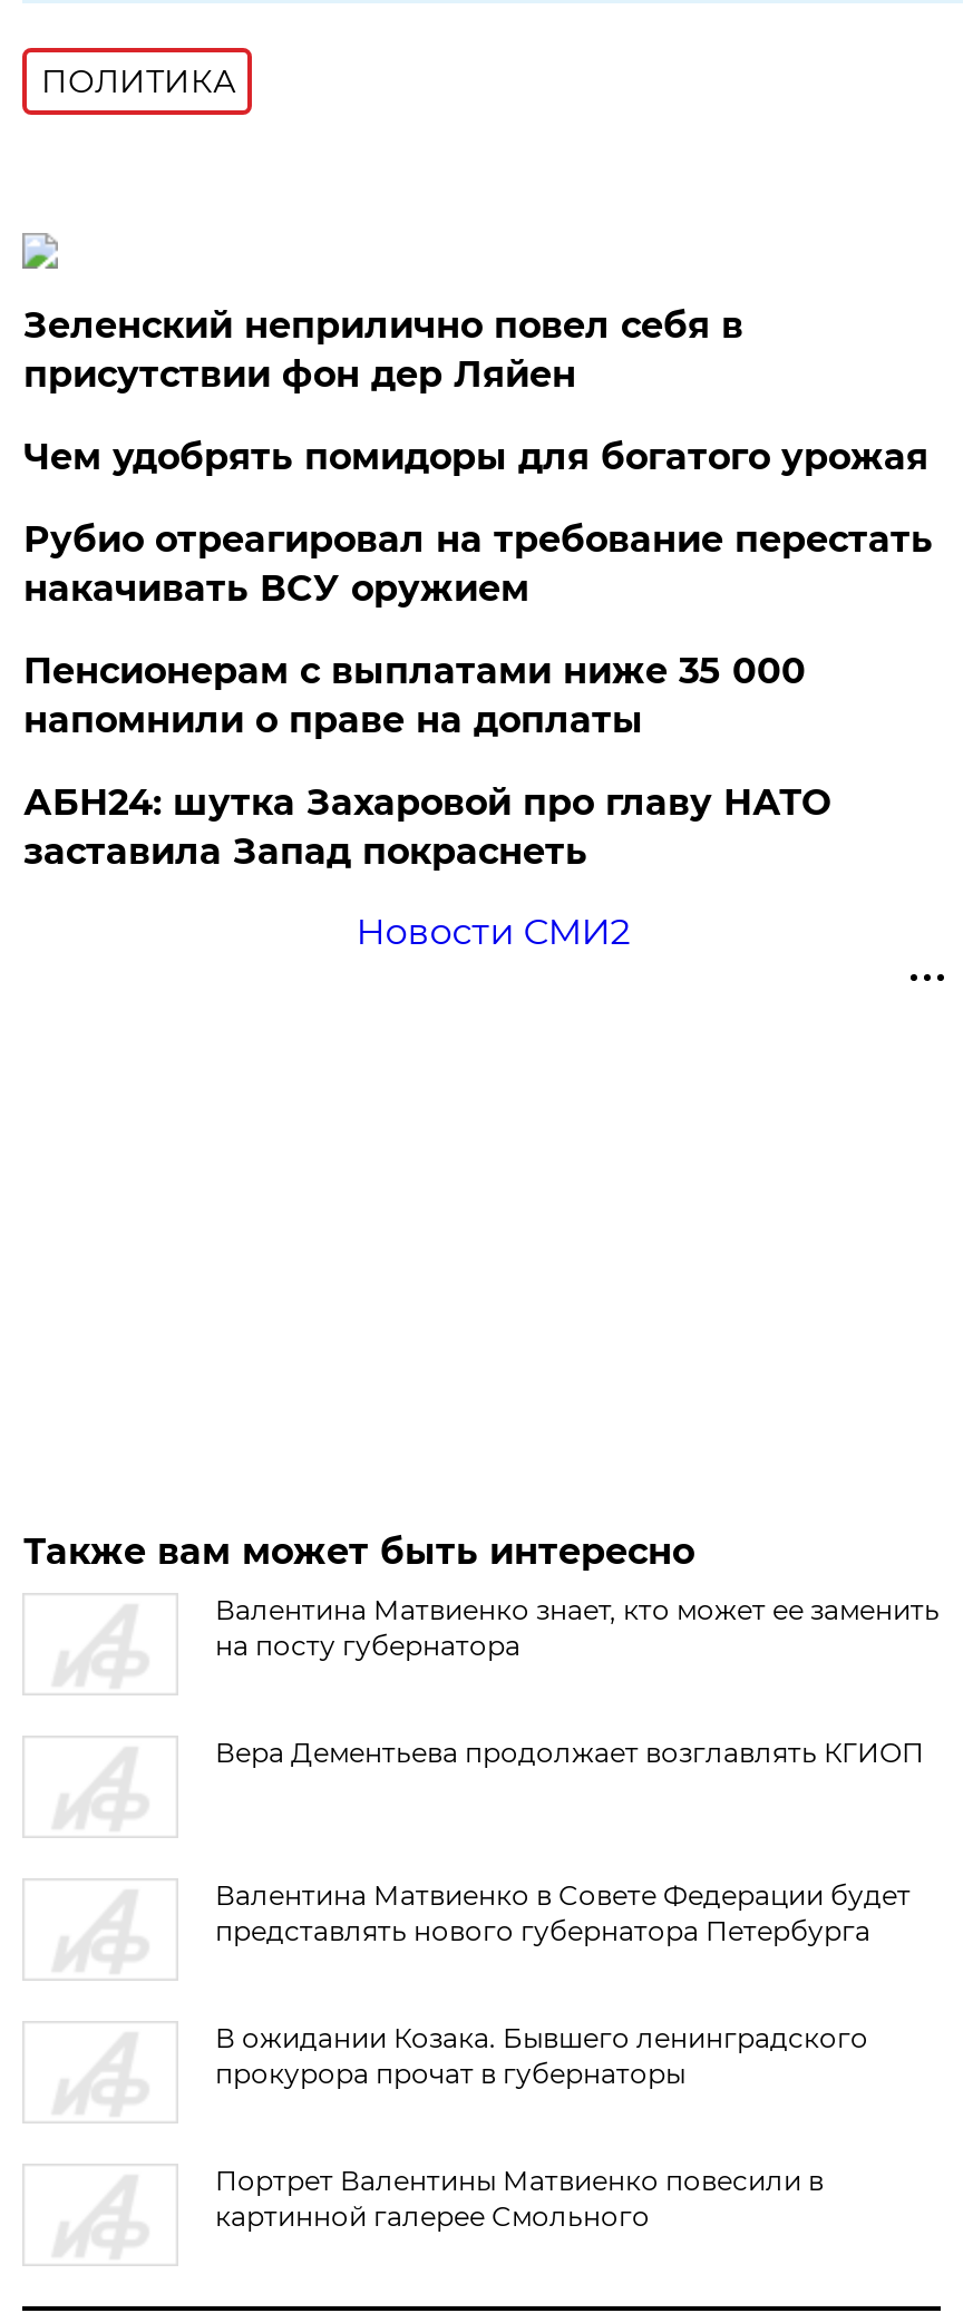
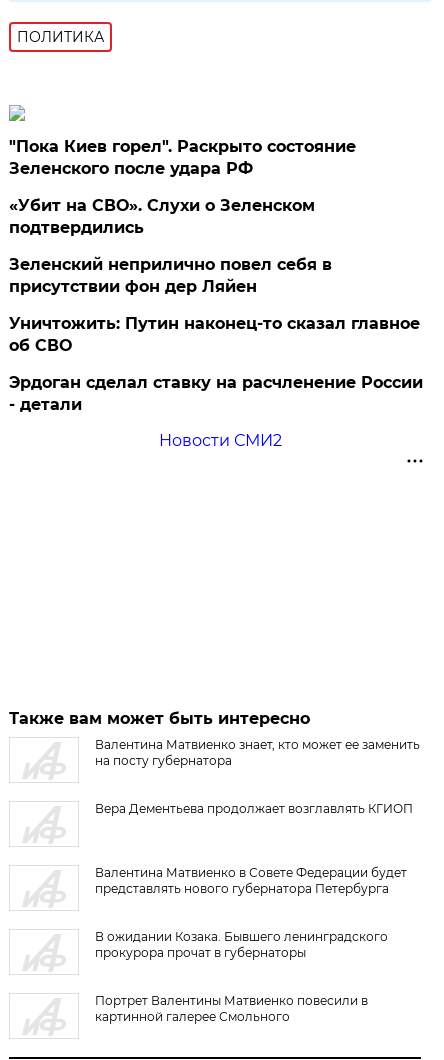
none -> [9,137,356,237] "Пока Киев горел". Раскрыто состояние | Зеленского после удара РФ | «Убит на СВО». Слухи о Зеленском | подтвердились
moved [23,304,743,396] -> [9,255,332,296]: Зеленский неприлично повел cебя в | присутствии фон дер Ляйен
[23,436,933,873] Чем удобрять помидоры для богатого урожая | Рубио отреагировал на требование перестать | накачивать ВСУ оружием | Пенсионерам с выплатами ниже 35 000 | напомнили о праве на доплаты | АБН24: шутка Захаровой про главу НАТО | заставила Запад покраснеть -> [9,314,423,414] Уничтожить: Путин наконец-то сказал главное | об СВО | Эрдоган сделал ставку на расчленение России | - детали

